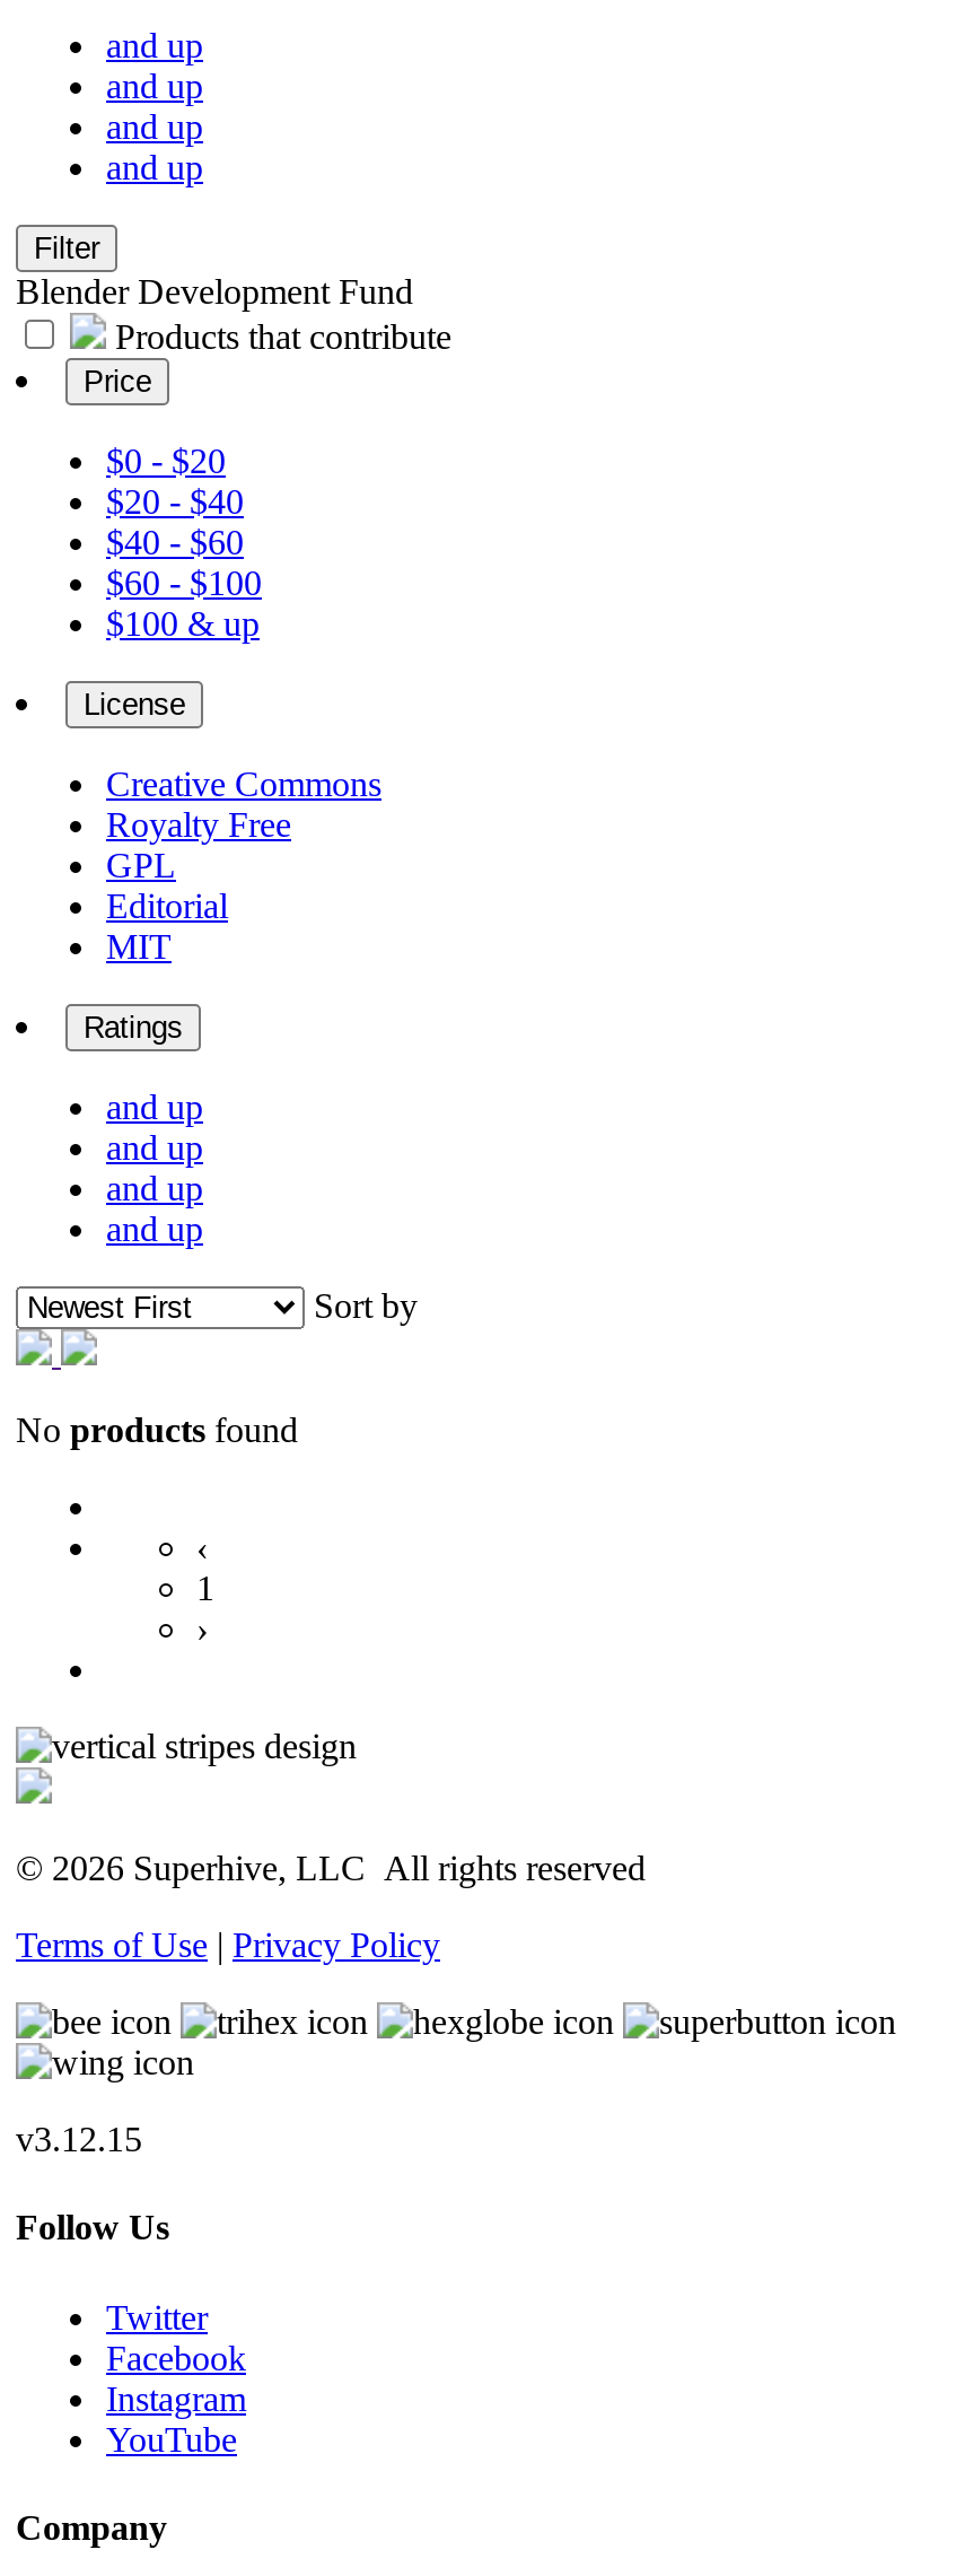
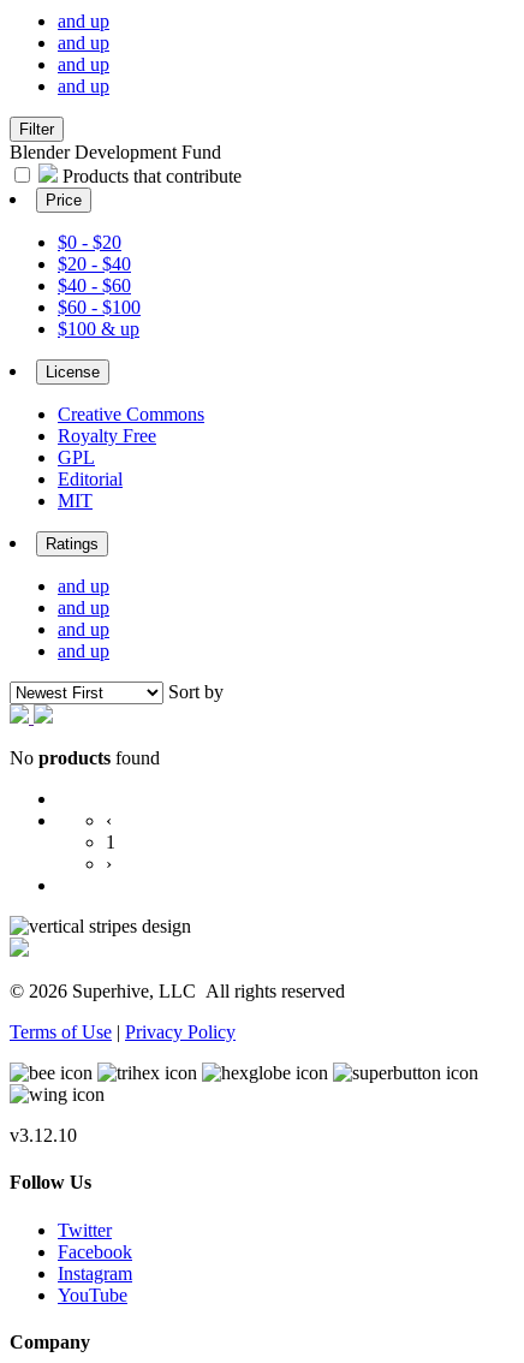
[16,2120,142,2158] v3.12.15 -> [10,1125,77,1146] v3.12.10

